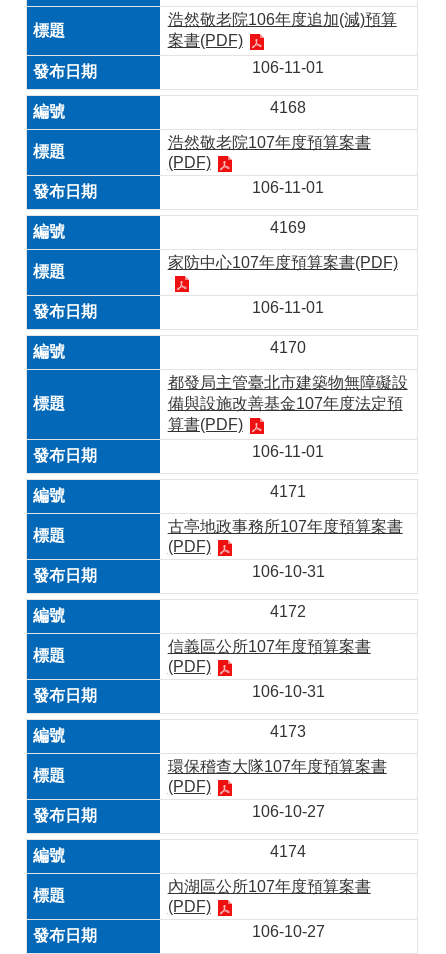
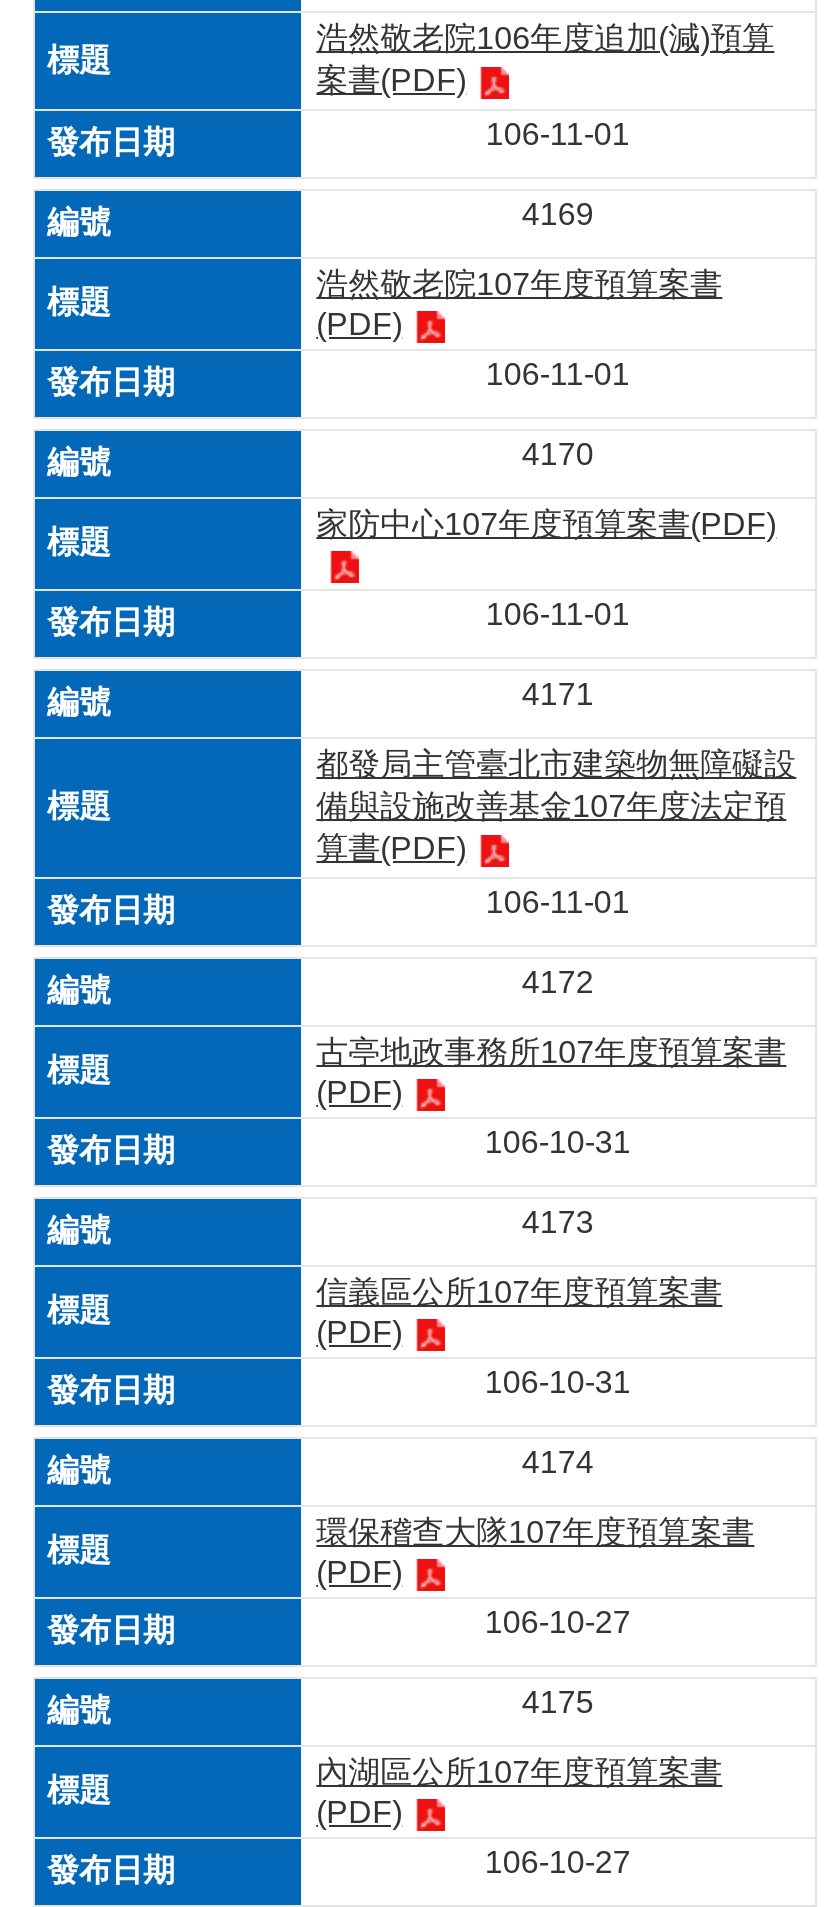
[270,99,306,116] 4168 -> [522,197,594,231] 4169
[270,219,306,236] 4169 -> [522,437,594,471] 4170
[270,339,306,356] 4170 -> [522,677,594,711] 4171
[270,483,306,500] 4171 -> [522,965,594,999] 4172
[270,603,306,620] 4172 -> [522,1205,594,1239] 4173
[270,723,306,740] 4173 -> [522,1445,594,1479] 4174
[270,843,306,860] 4174 -> [522,1685,594,1719] 4175

